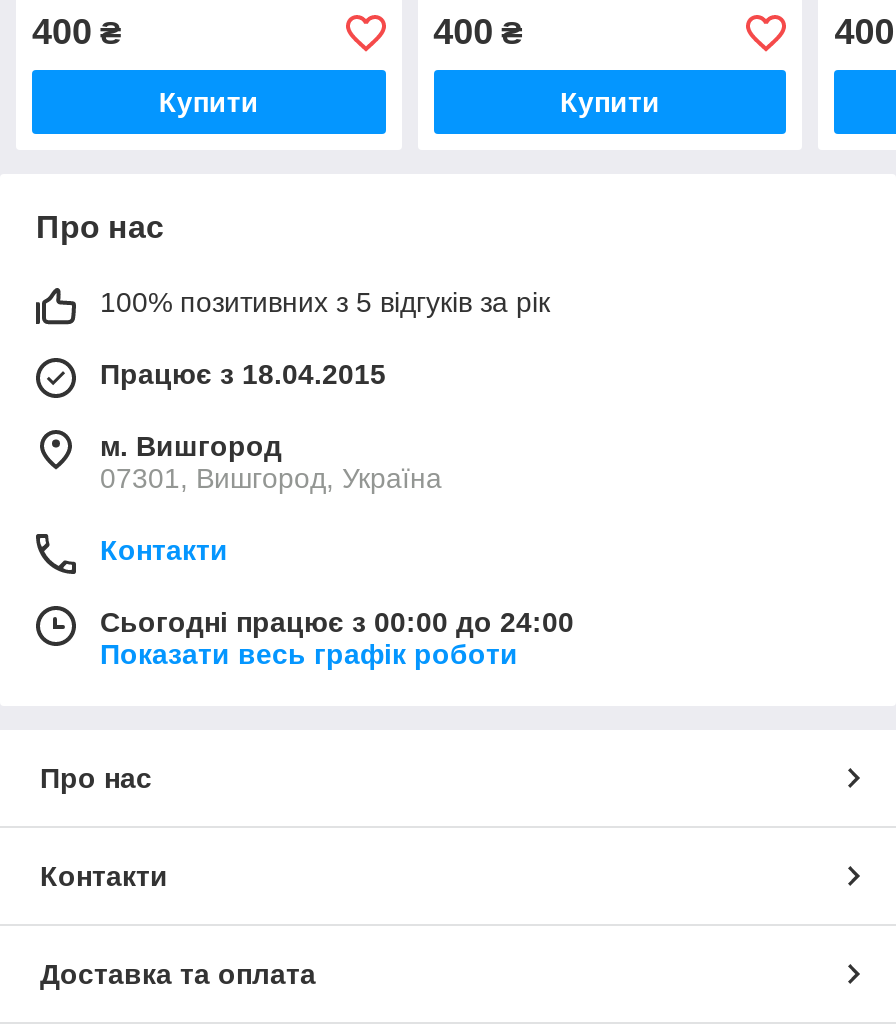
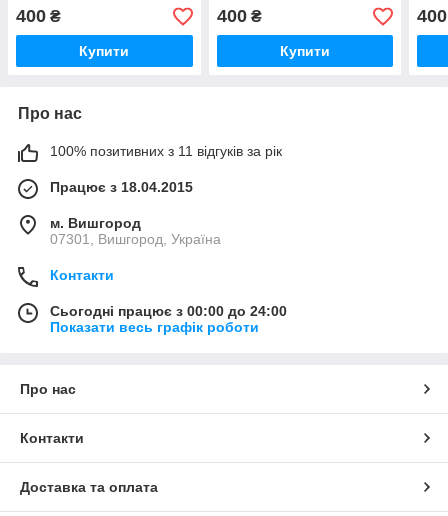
[100,287,550,319] 100% позитивних з 5 відгуків за рік -> [50,143,282,159] 100% позитивних з 11 відгуків за рік

